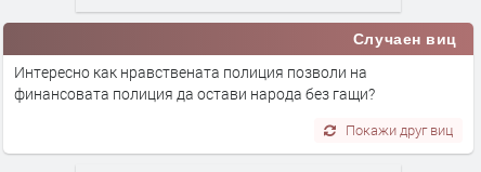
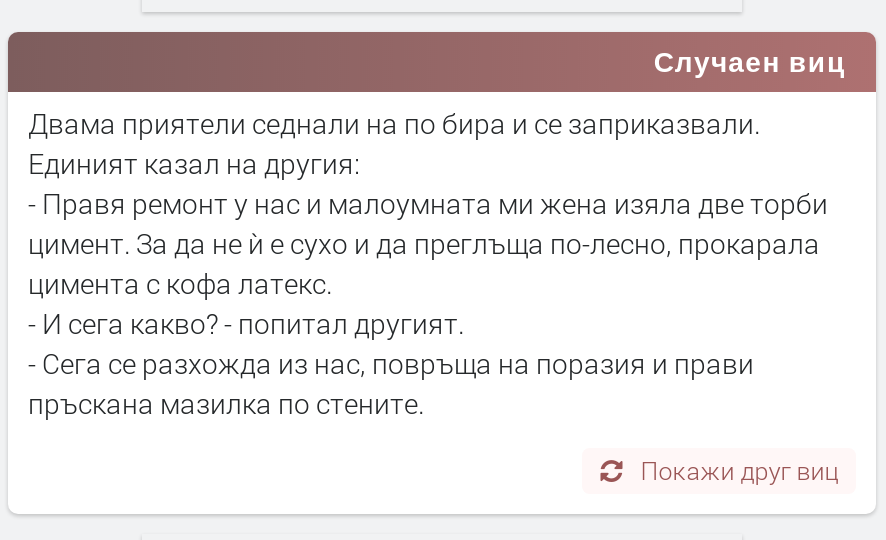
[14,61,375,104] Интересно как нравствената полиция позволи на | финансовата полиция да остави народа без гащи? -> [28,103,828,421] Двама приятели седнали на по бира и се заприказвали. | Единият казал на другия: | - Правя ремонт у нас и малоумната ми жена изяла две торби | цимент. За да не ѝ е сухо и да преглъща по-лесно, прокарала | цимента с кофа латекс. | - И сега какво? - попитал другият. | - Сега се разхожда из нас, повръща на поразия и прави | пръскана мазилка по стените.

